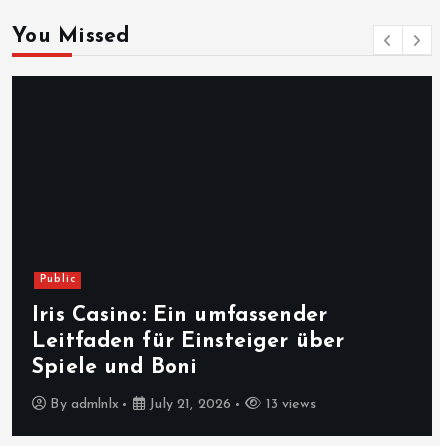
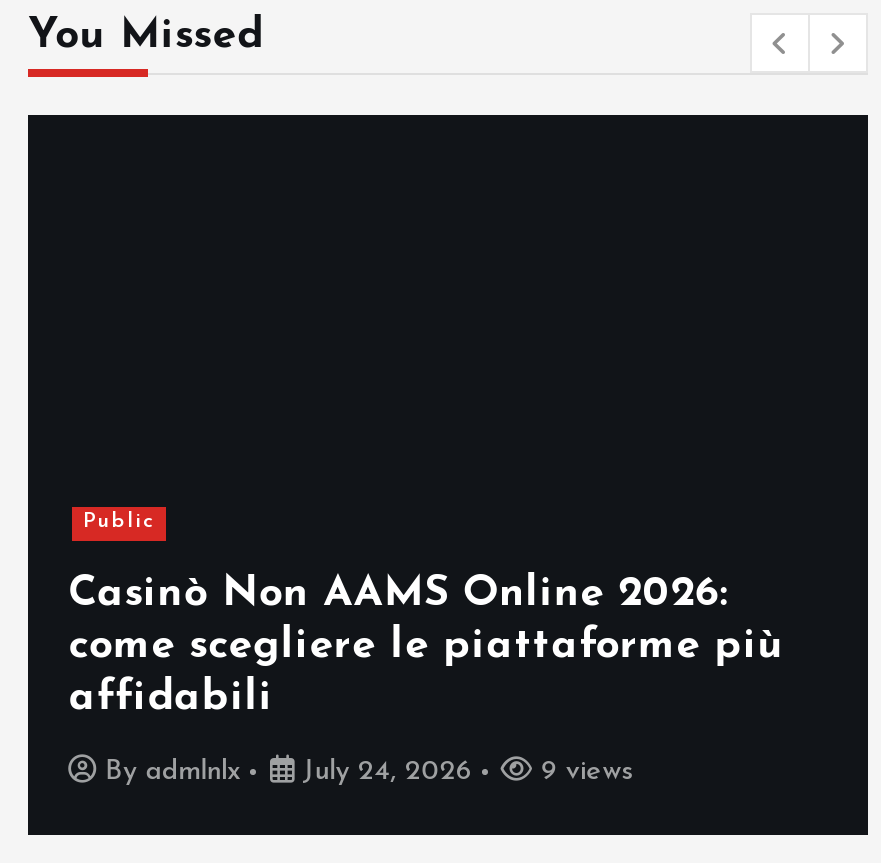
[32,305,344,378] Iris Casino: Ein umfassender | Leitfaden für Einsteiger über | Spiele und Boni -> [68,573,783,719] Casinò Non AAMS Online 2026: | come scegliere le piattaforme più | affidabili
[46,397,231,412] By admlnlx July 21, 2026 -> [96,758,472,788] By admlnlx July 24, 2026
[261,397,316,412] 13 views -> [533,758,633,788] 9 views

